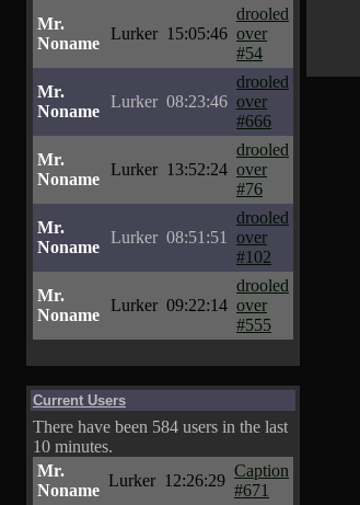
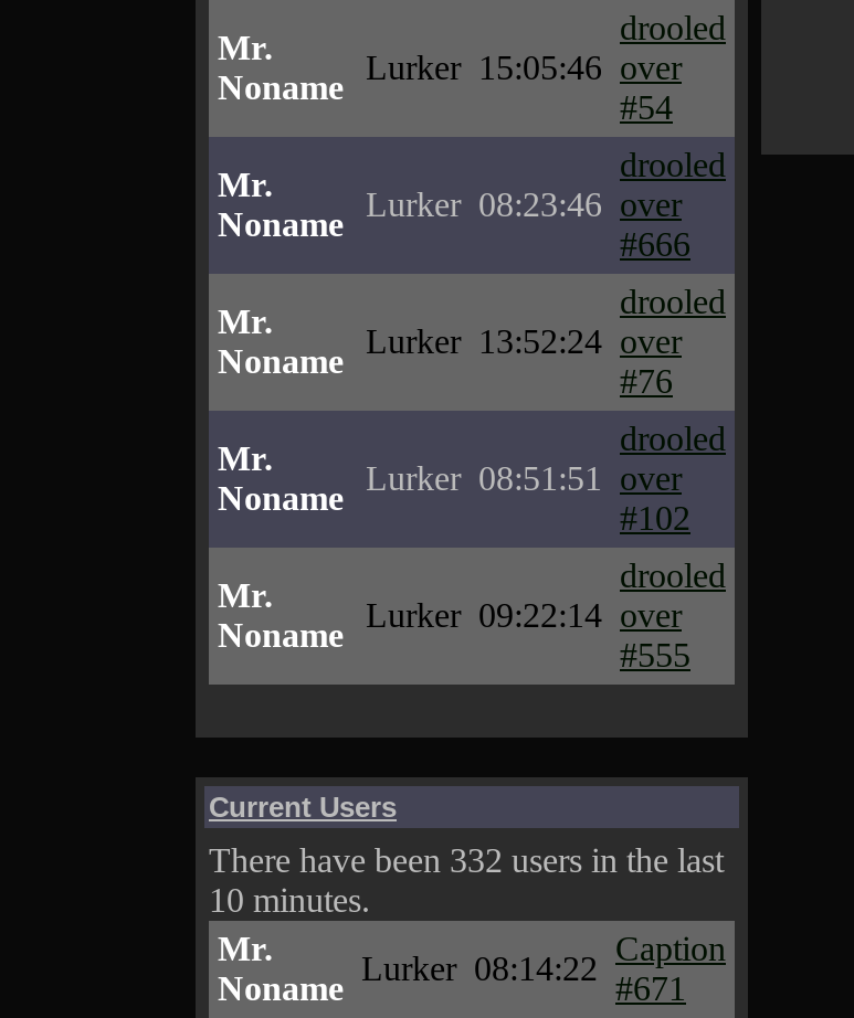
[33,417,288,436] There have been 584 users in the last -> [209,841,724,879] There have been 332 users in the last
[108,471,225,490] Lurker 12:26:29 -> [361,950,598,987] Lurker 08:14:22

